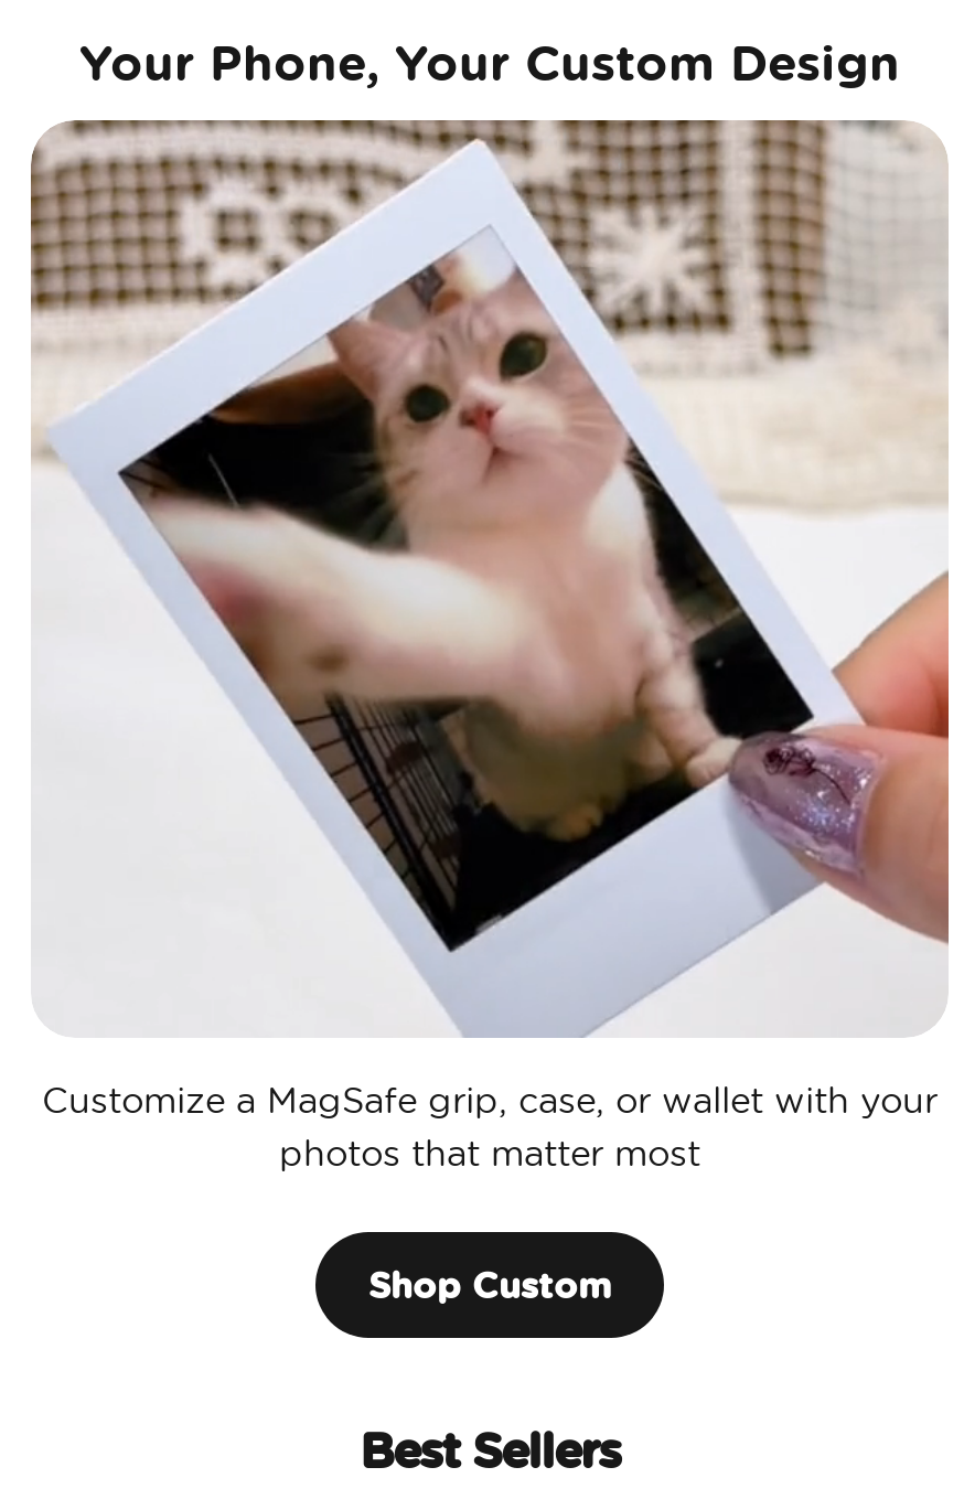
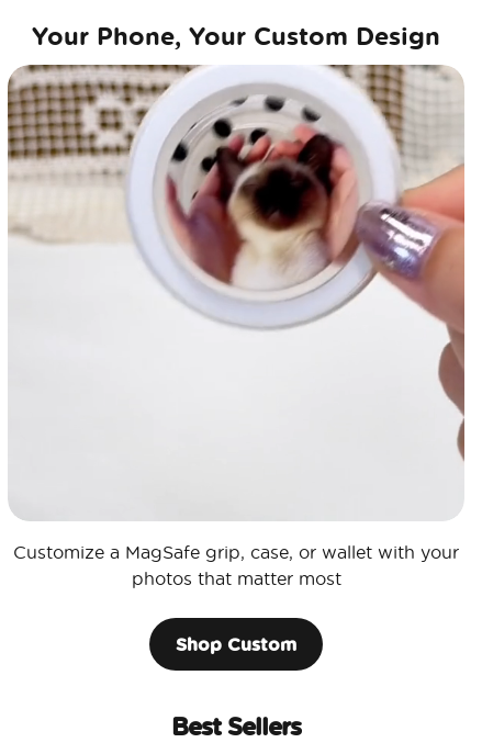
[53,118,949,1036] [image] -> [20,65,466,519] [image]

